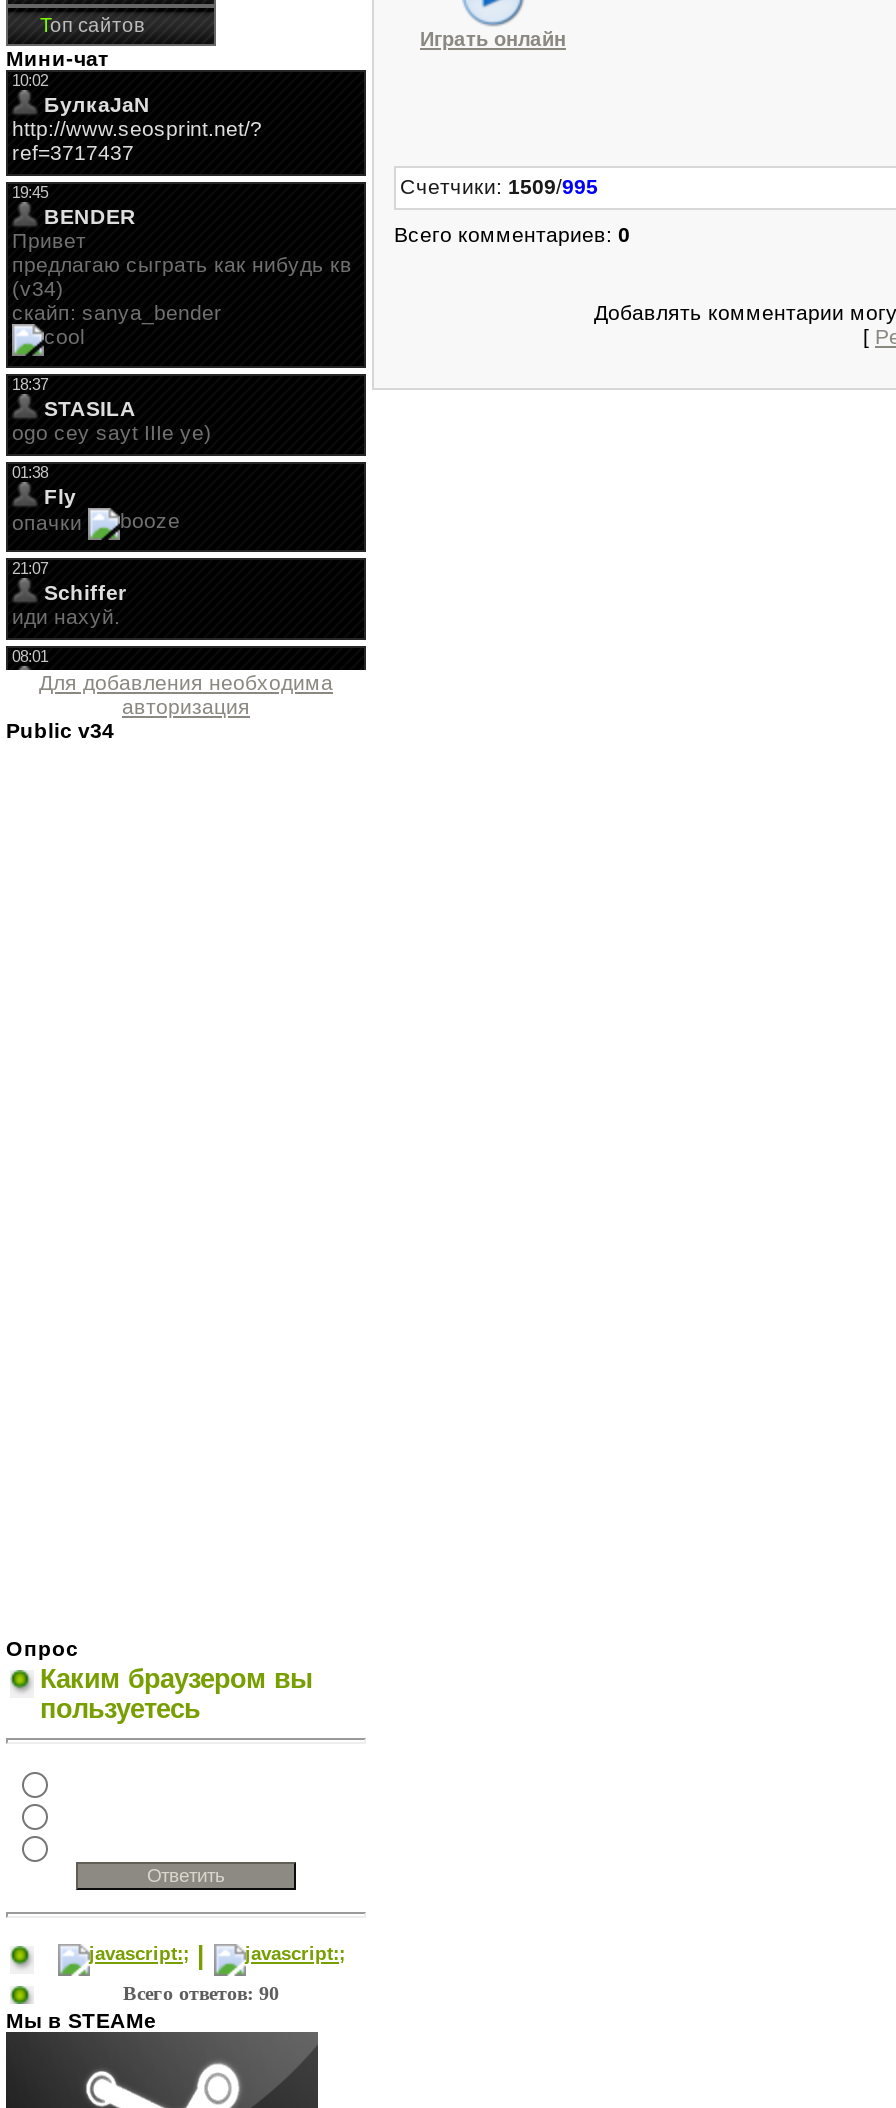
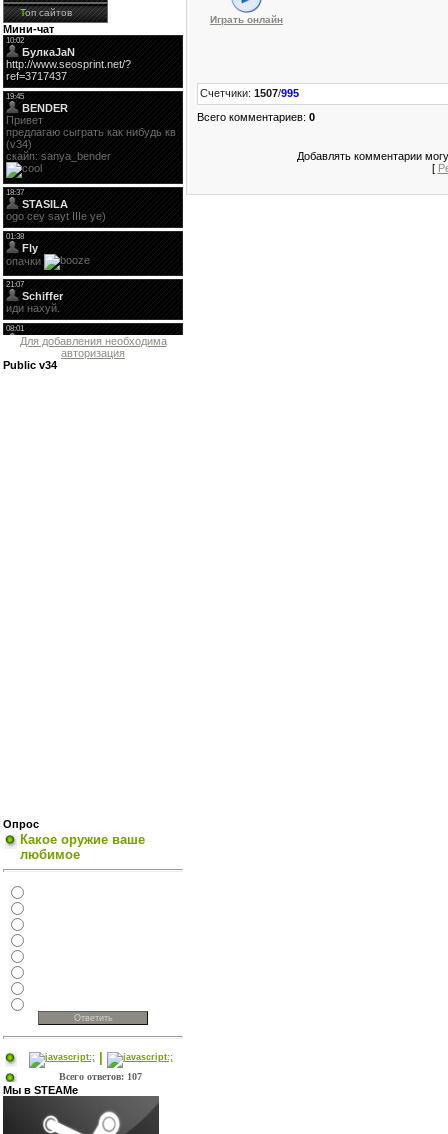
[400,175,598,199] Счетчики: 1509/995 -> [200,87,299,99] Счетчики: 1507/995
[40,1664,312,1724] Каким браузером вы | пользуетесь -> [20,832,145,862] Какое оружие ваше | любимое
[123,1983,279,2005] Всего ответов: 90 -> [59,1071,142,1082] Всего ответов: 107

